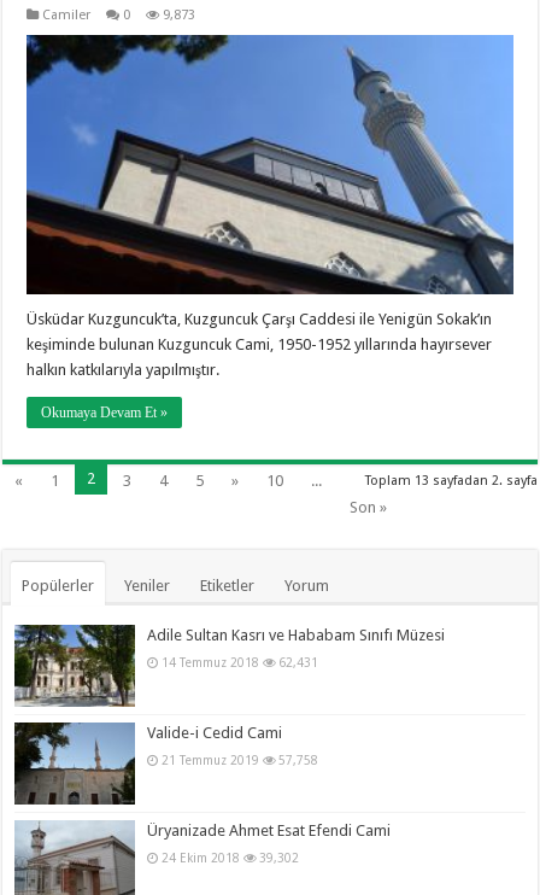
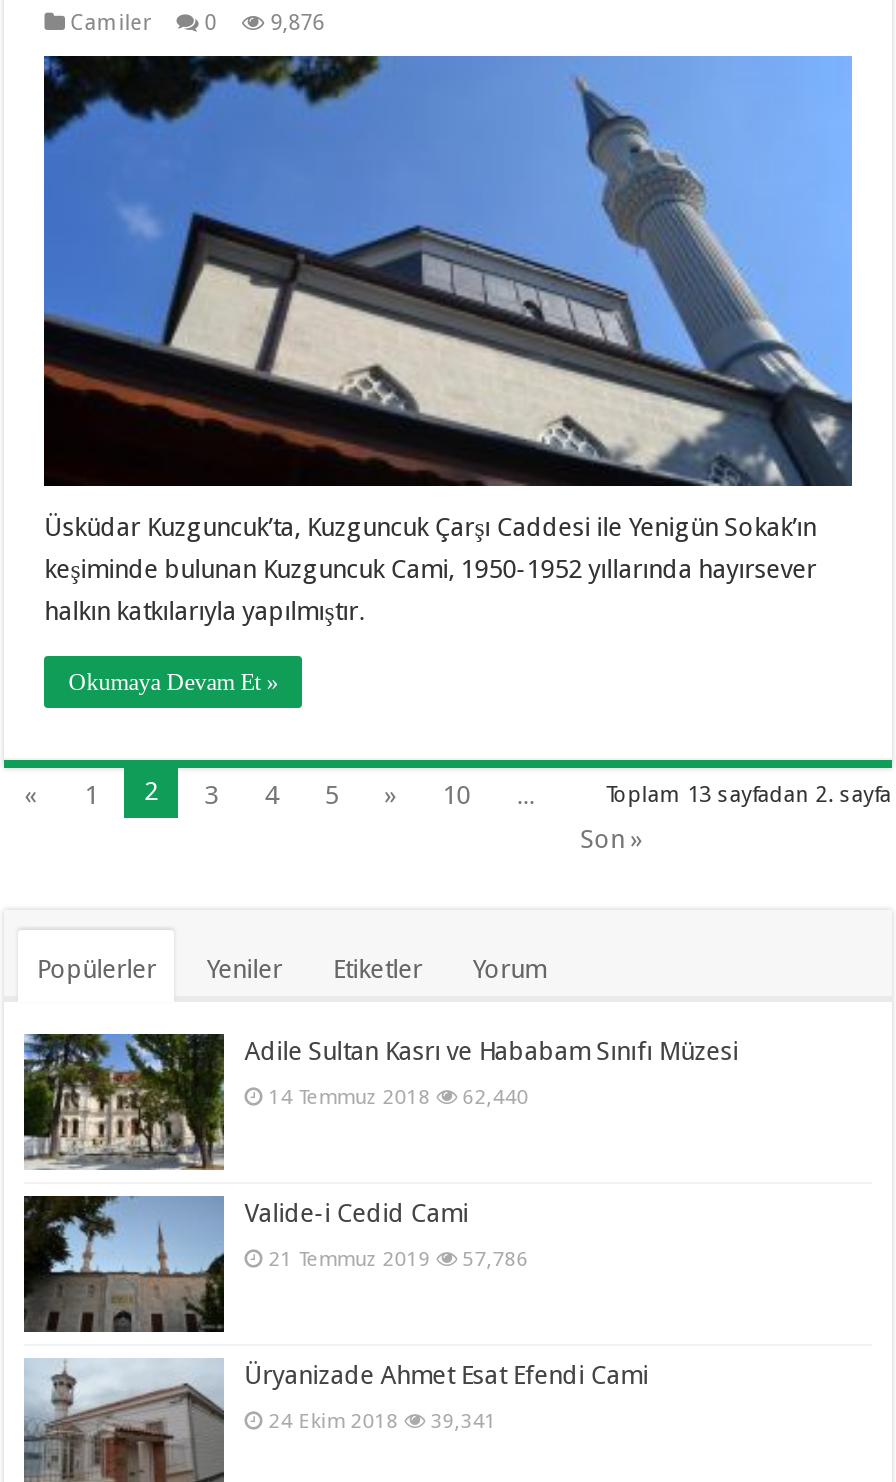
[163,7,196,23] 9,873 -> [270,10,324,36] 9,876
[162,655,318,669] 14 Temmuz 2018 62,431 -> [268,1083,528,1107] 14 Temmuz 2018 62,440
[162,752,318,767] 21 Temmuz 2019 57,758 -> [268,1246,528,1270] 21 Temmuz 2019 57,786
[162,850,299,865] 24 Ekim 2018 39,302 -> [268,1408,496,1432] 24 Ekim 2018 39,341

